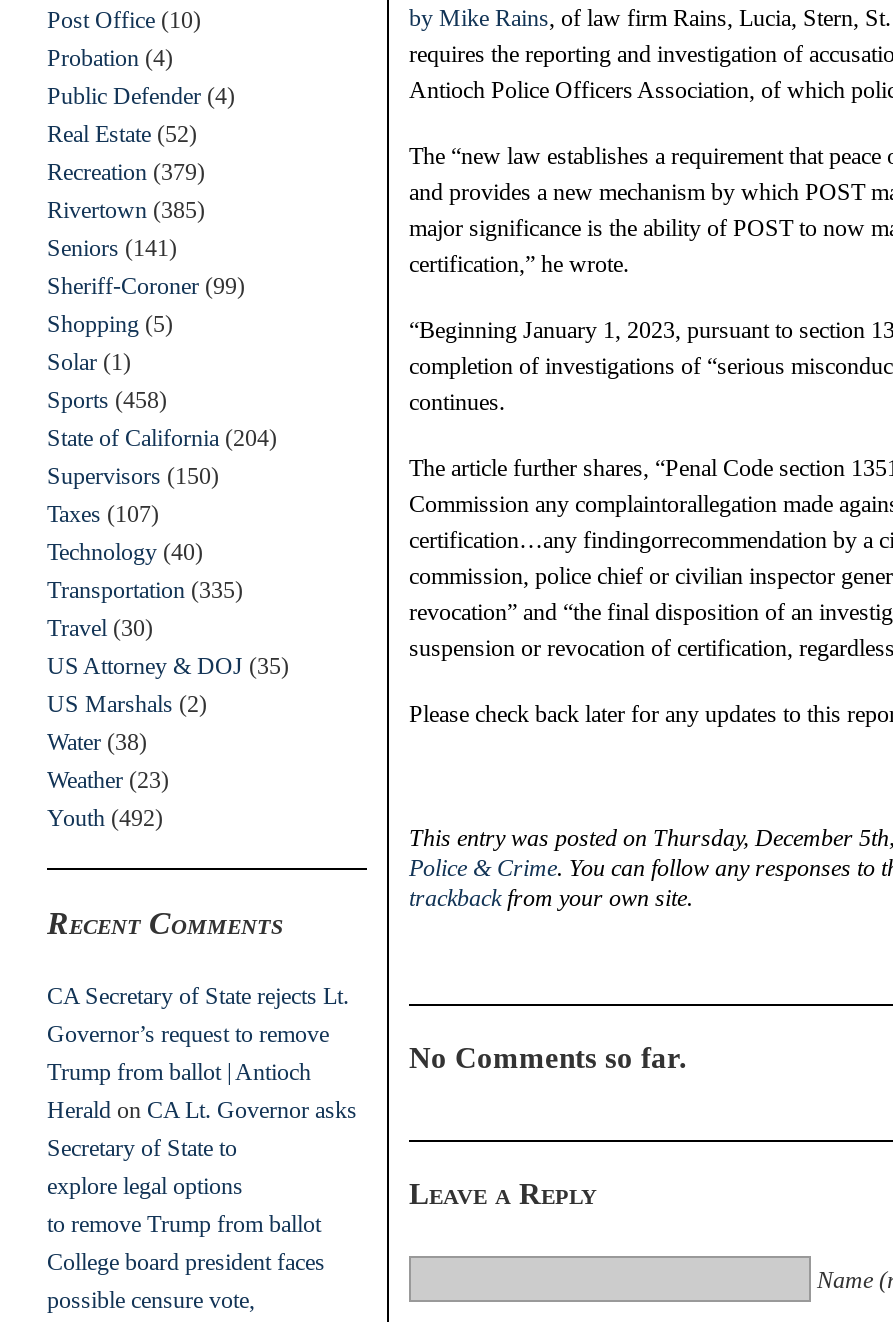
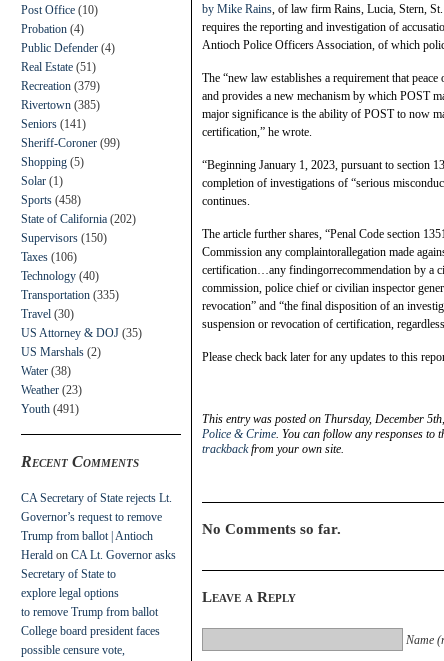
[47,120,197,148] Real Estate (52) -> [21,60,96,74] Real Estate (51)
[47,424,277,452] State of California (204) -> [21,212,136,226] State of California (202)
[47,500,159,528] Taxes (107) -> [21,250,77,264] Taxes (106)
[47,804,163,832] Youth (492) -> [21,402,79,416] Youth (491)

